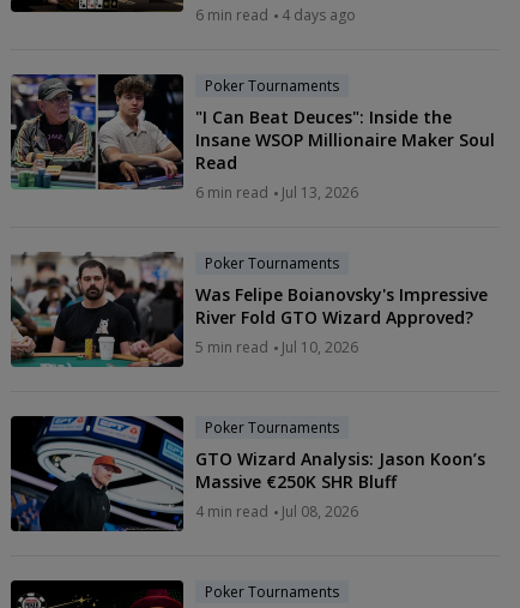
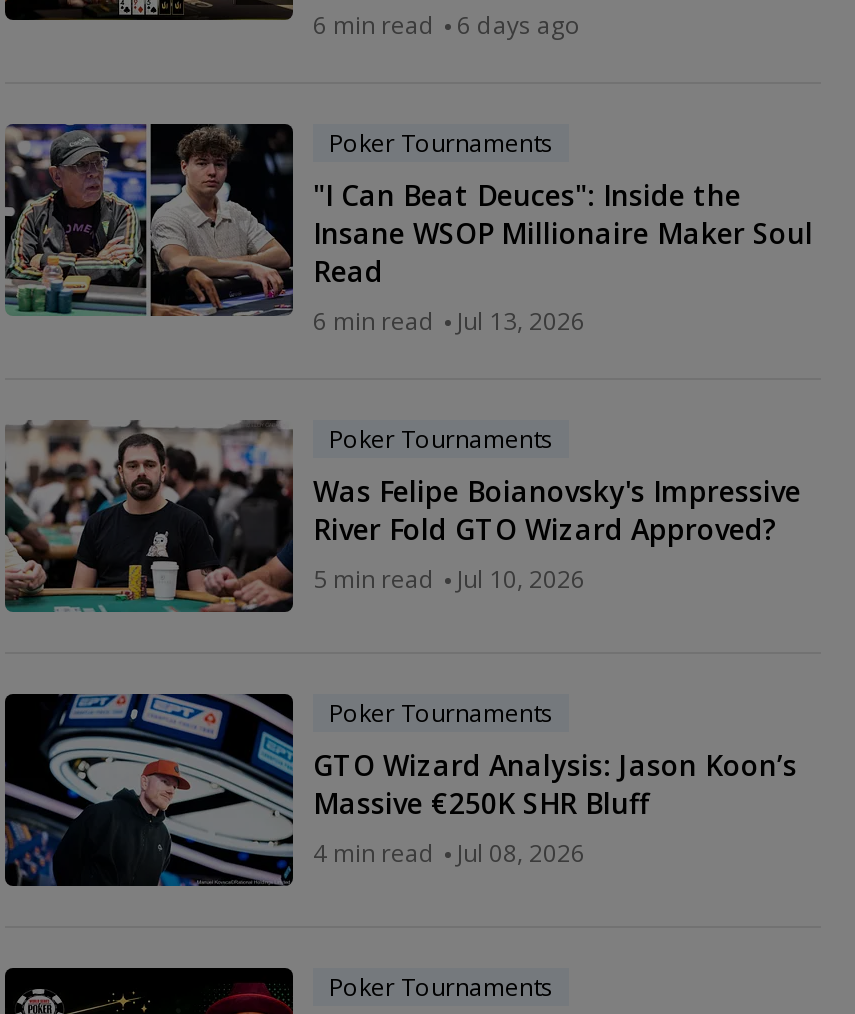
[195,5,356,25] 6 min read 4 days ago -> [313,8,581,42] 6 min read 6 days ago

